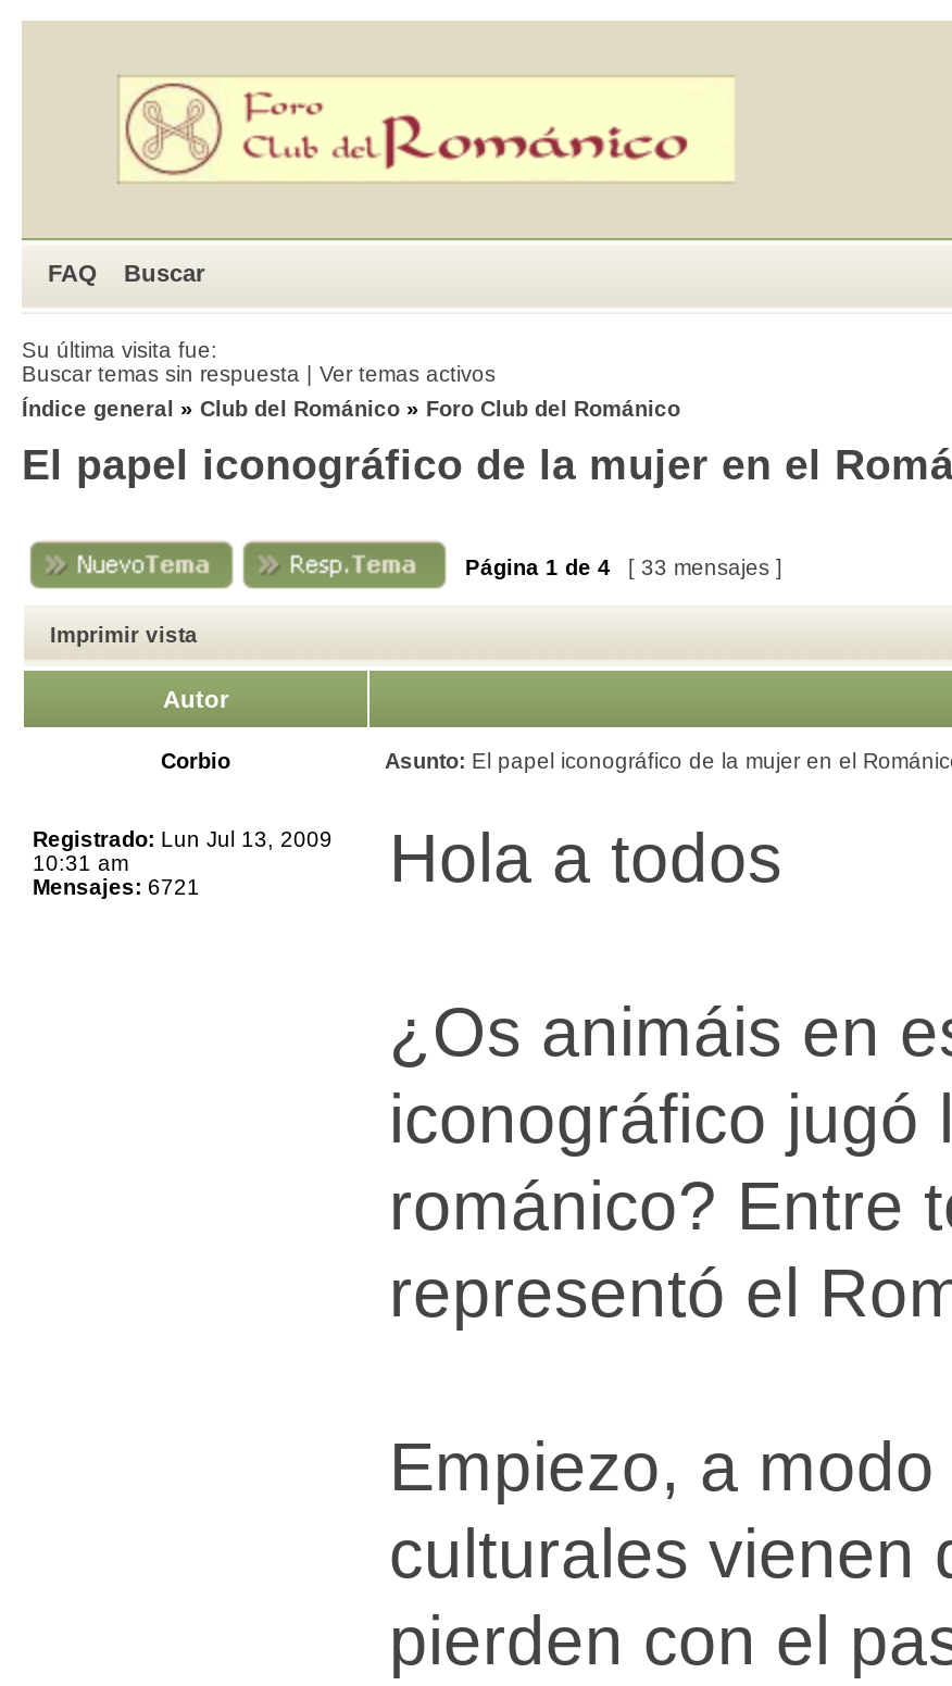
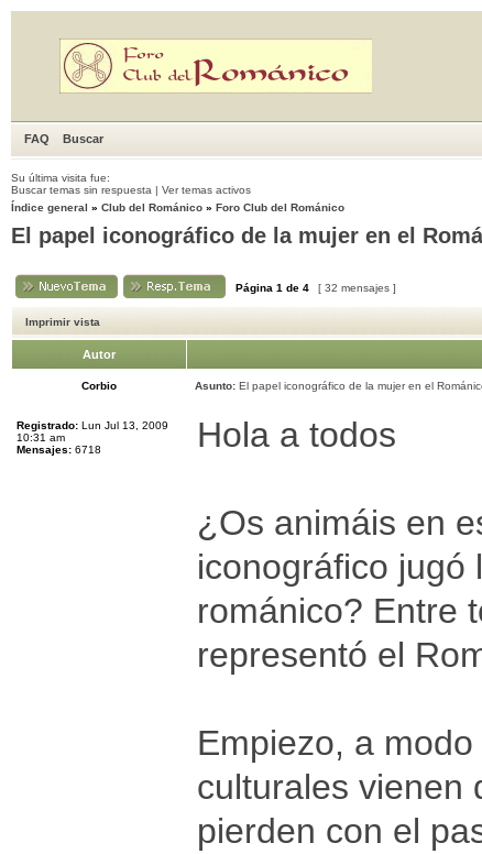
[459,555,789,579] Página 1 de 4 [ 33 mensajes ] -> [232,282,399,294] Página 1 de 4 [ 32 mensajes ]
[33,875,200,899] Mensajes: 6721 -> [17,444,101,456] Mensajes: 6718

